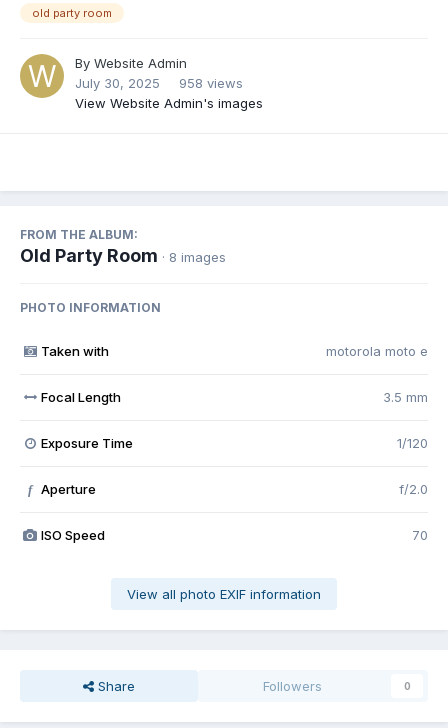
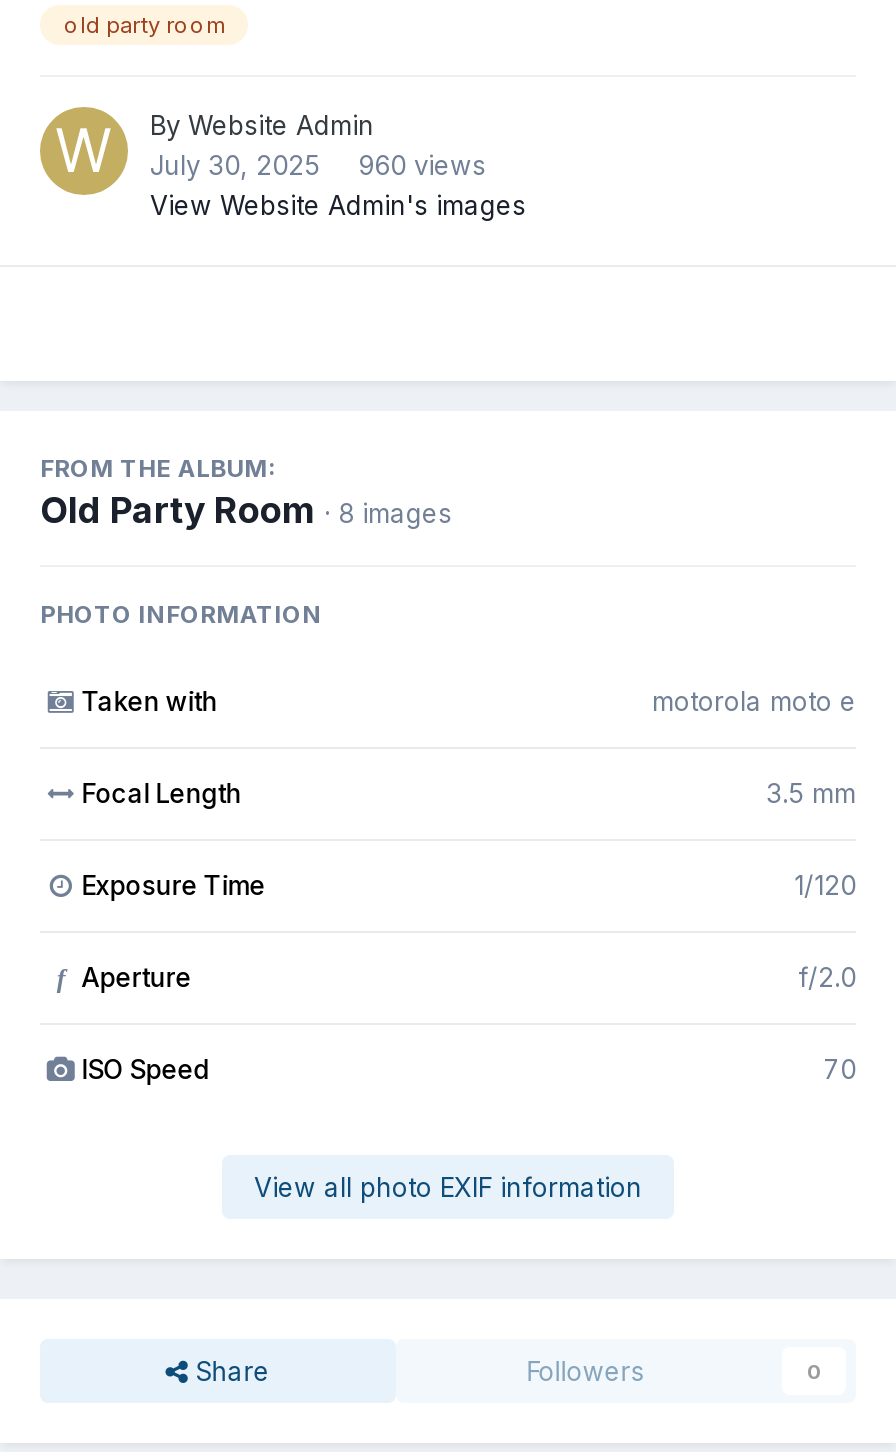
[75,75,243,91] July 30, 2025 958 views -> [150,149,486,181] July 30, 2025 960 views

